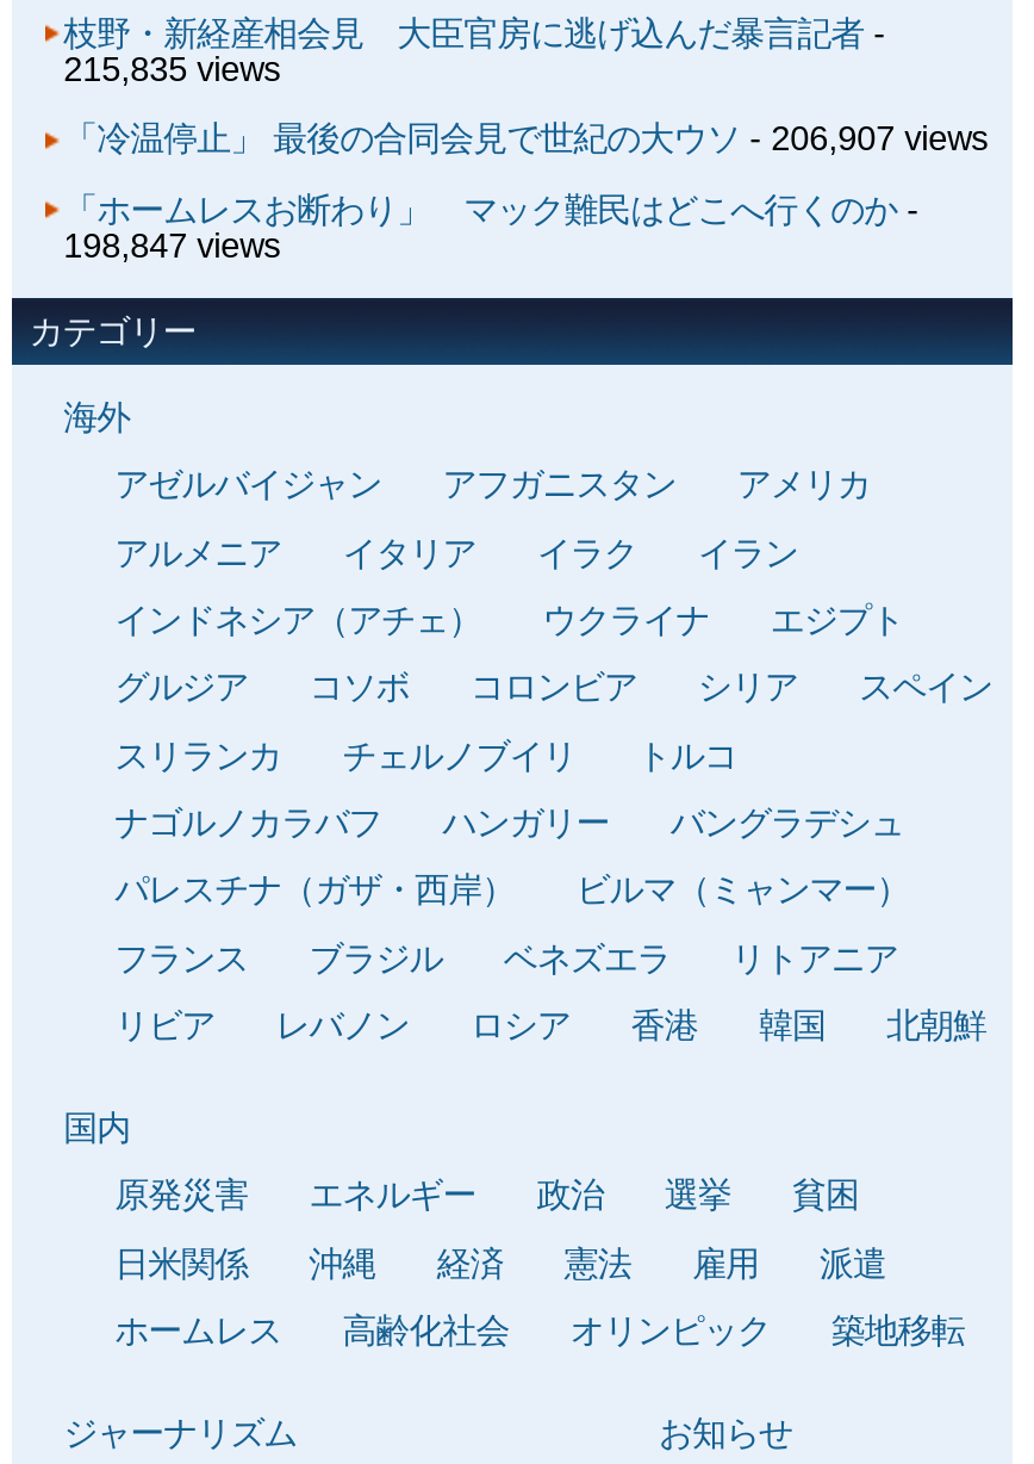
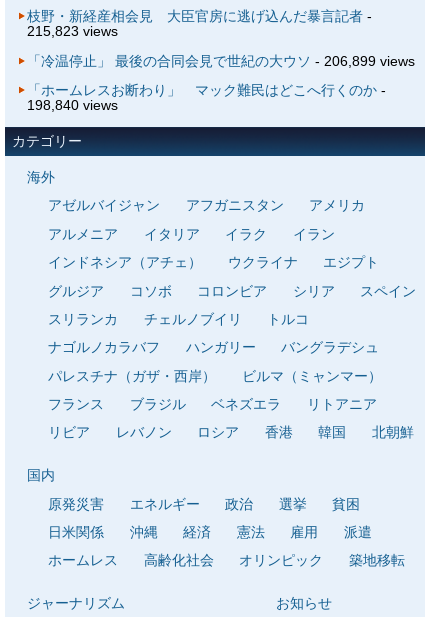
[63,51,280,89] 215,835 views -> [27,23,118,39] 215,823 views
[63,120,988,159] 「冷温停止」 最後の合同会見で世紀の大ウソ- 206,907 views -> [27,52,415,68] 「冷温停止」 最後の合同会見で世紀の大ウソ- 206,899 views
[63,226,280,264] 198,847 views -> [27,97,118,113] 198,840 views

